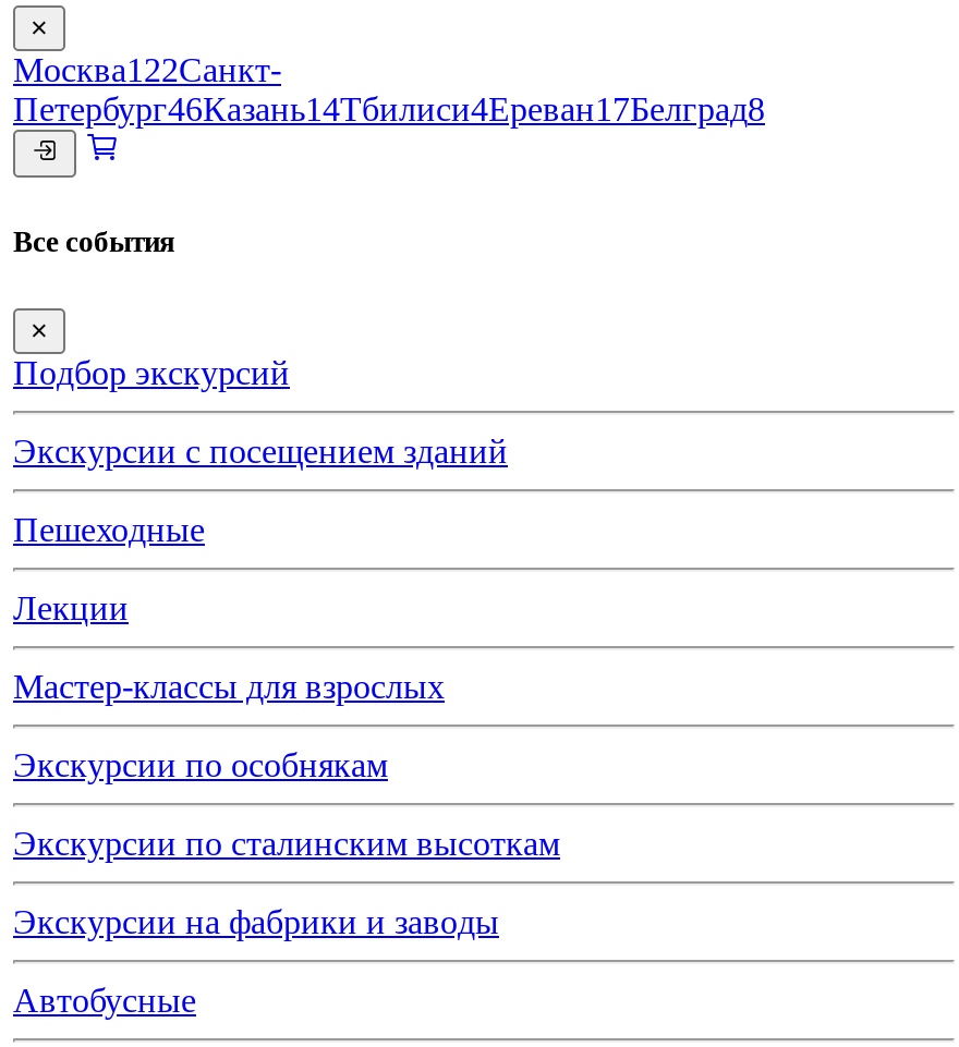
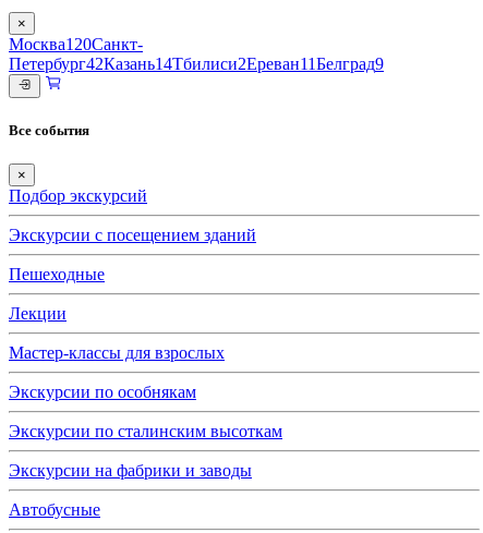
[13,51,281,88] Москва122Санкт- -> [9,35,143,53] Москва120Санкт-
[13,90,765,127] Петербург46Казань14Тбилиси4Ереван17Белград8 -> [9,54,384,73] Петербург42Казань14Тбилиси2Ереван11Белград9

